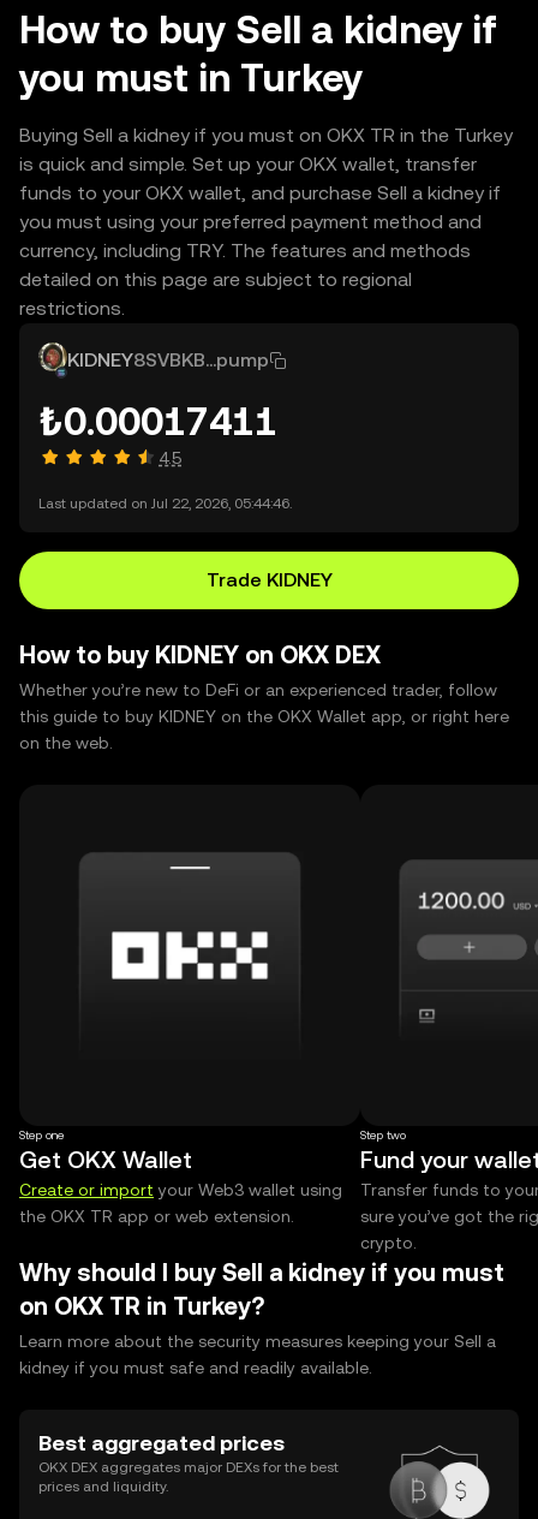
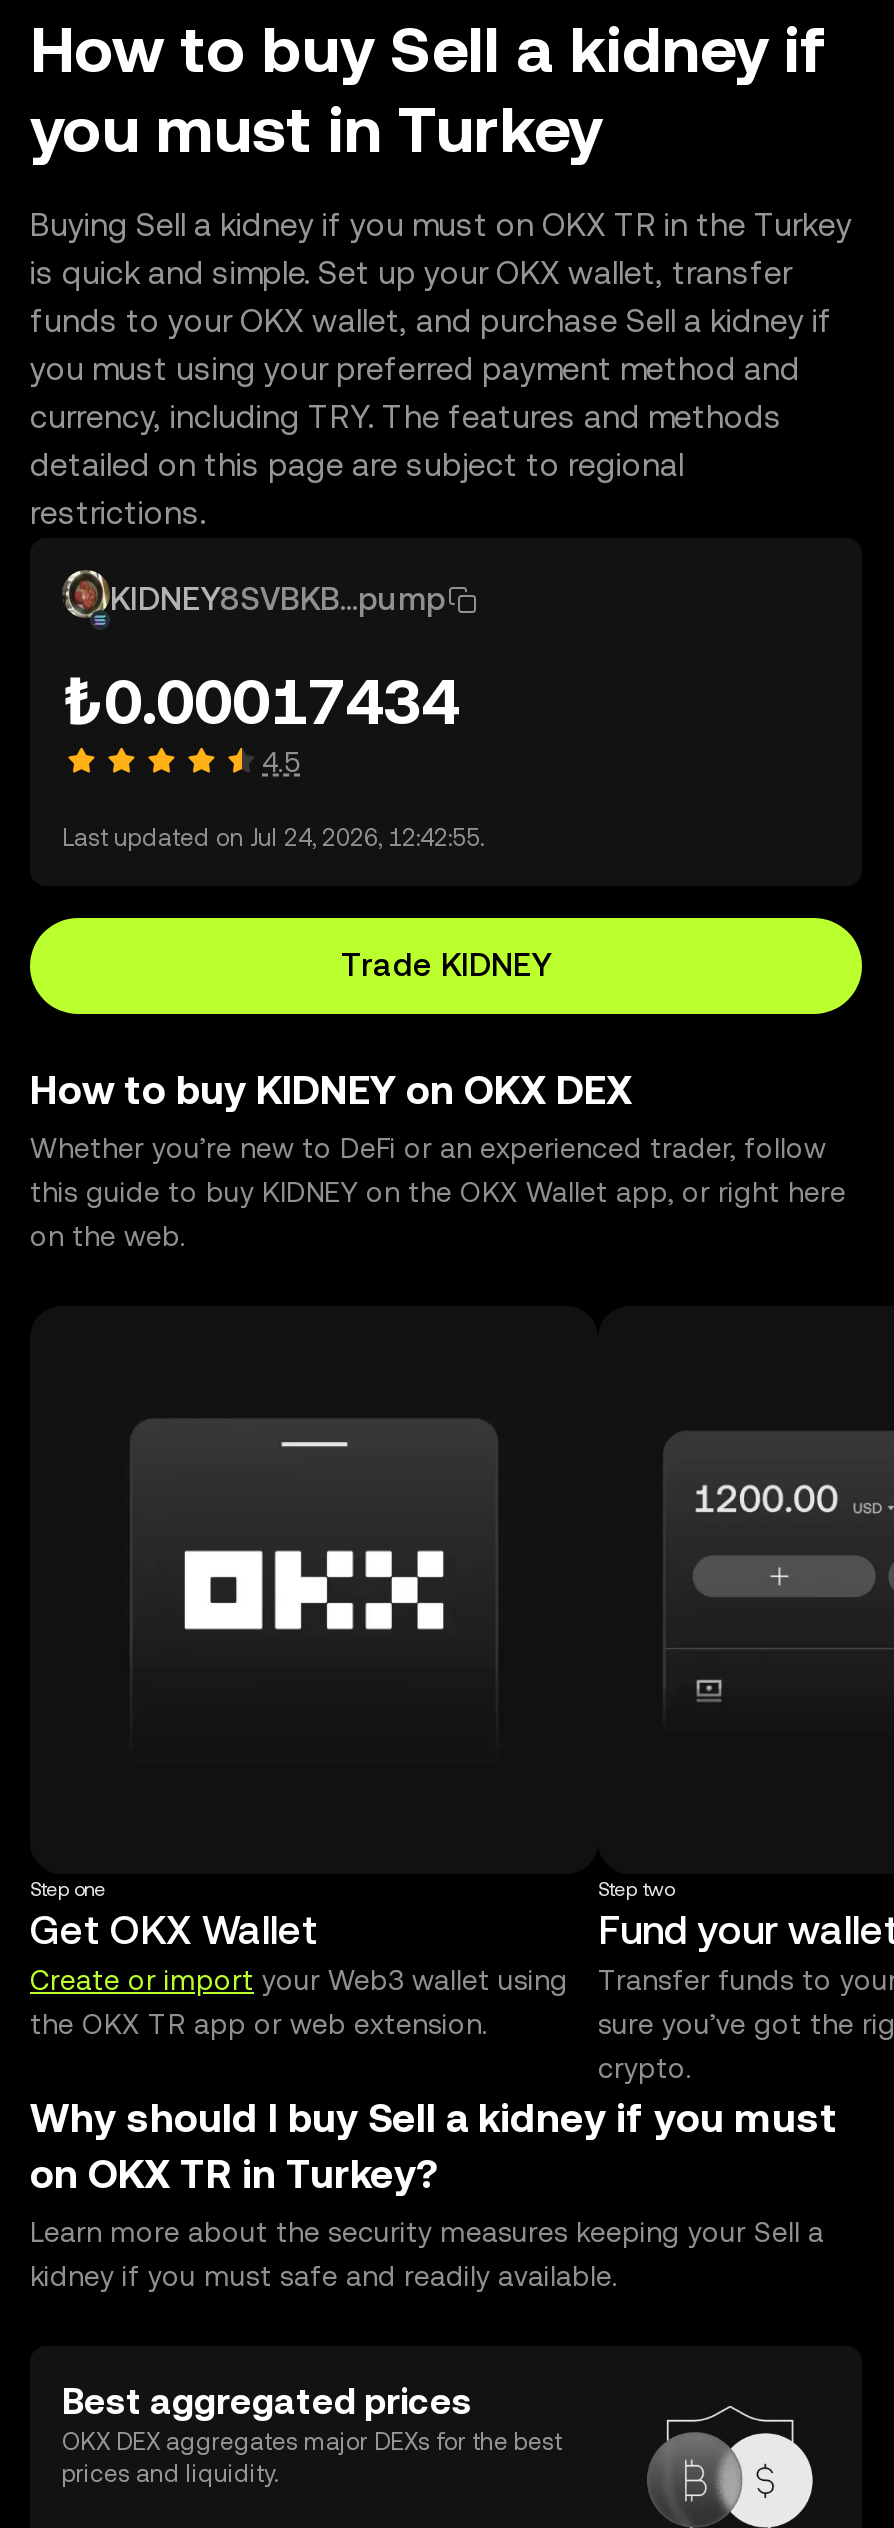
[38,399,277,443] ₺0.00017411 -> [62,664,460,738] ₺0.00017434
[38,495,292,512] Last updated on Jul 22, 2026, 05:44:46. -> [62,824,484,852] Last updated on Jul 24, 2026, 12:42:55.

